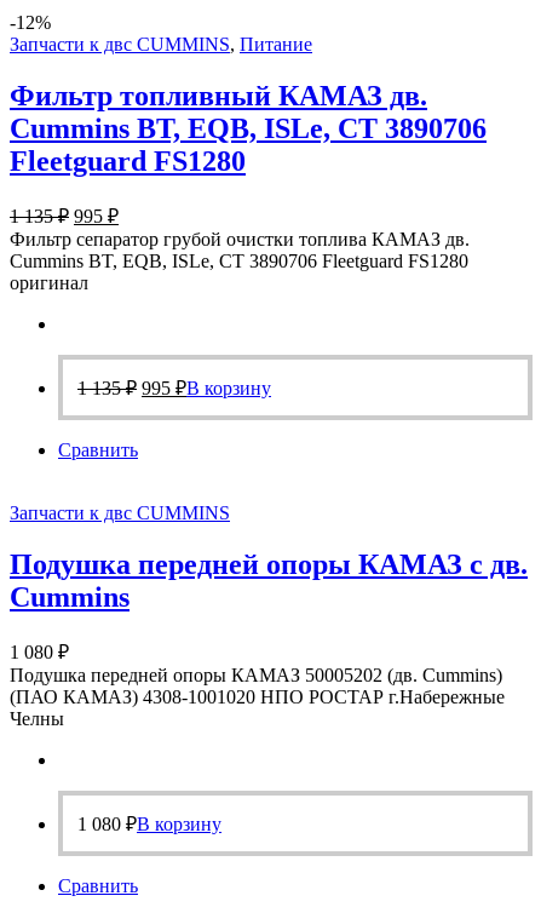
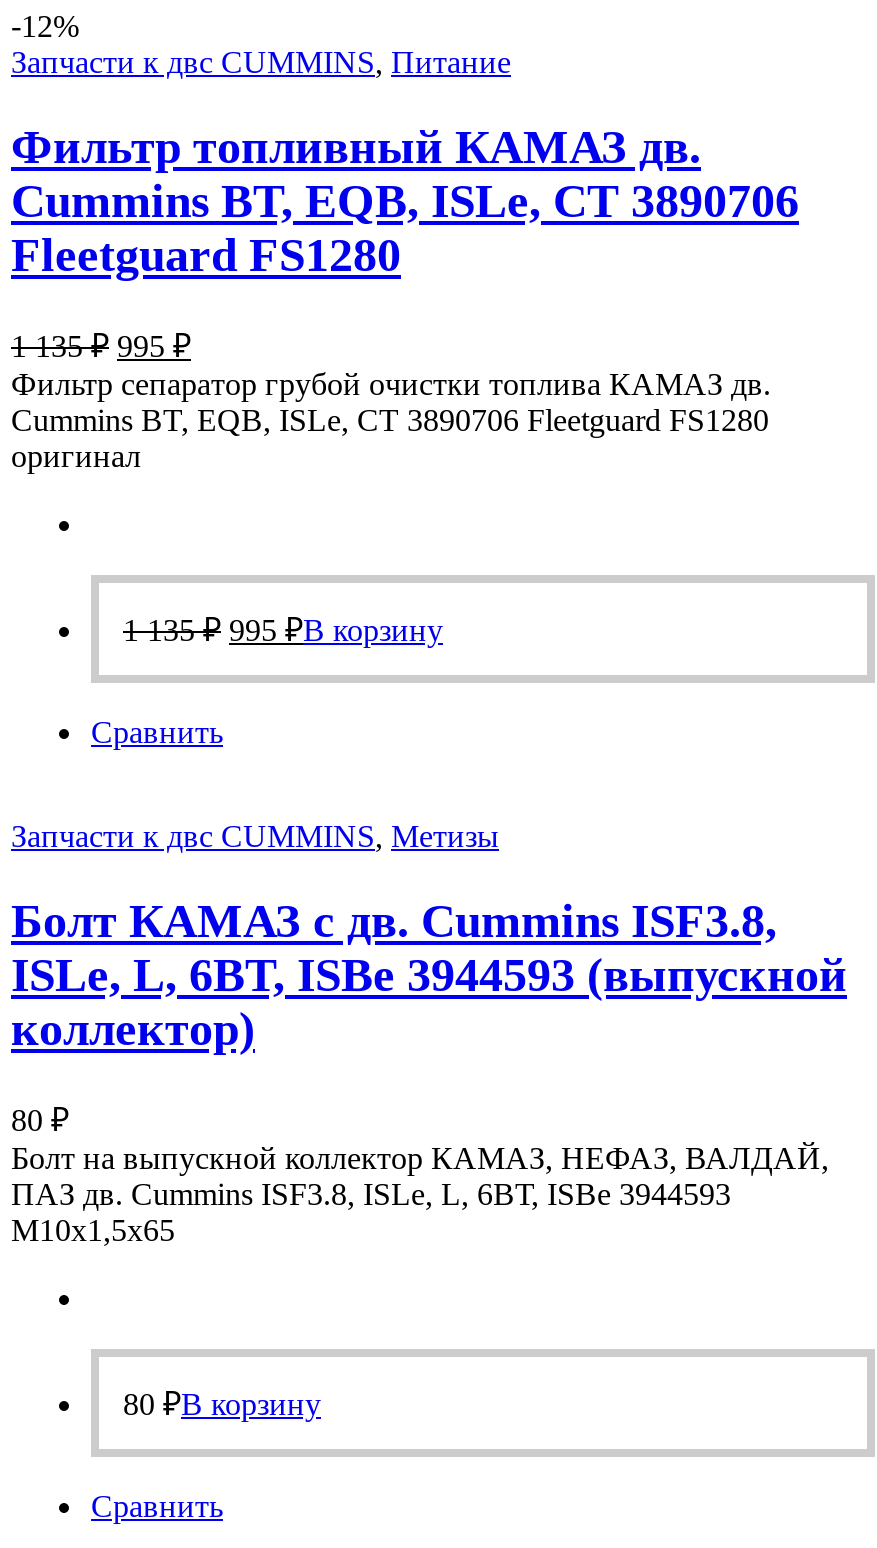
[10,503,230,523] Запчасти к двс CUMMINS -> [11,819,499,853] Запчасти к двс CUMMINS, Метизы
[10,548,528,613] Подушка передней опоры КАМАЗ c дв. | Cummins -> [11,895,847,1055] Болт КАМАЗ с дв. Cummins ISF3.8, | ISLe, L, 6ВТ, ISBe 3944593 (выпускной | коллектор)
[10,642,505,729] 1 080 ₽ | Подушка передней опоры КАМАЗ 50005202 (дв. Cummins) | (ПАО КАМАЗ) 4308-1001020 НПО РОСТАР г.Набережные | Челны -> [11,1103,829,1247] 80 ₽ | Болт на выпускной коллектор КАМАЗ, НЕФАЗ, ВАЛДАЙ, | ПАЗ дв. Cummins ISF3.8, ISLe, L, 6ВТ, ISBe 3944593 | М10х1,5х65
[77,813,221,834] 1 080 ₽В корзину -> [123,1387,321,1421] 80 ₽В корзину

